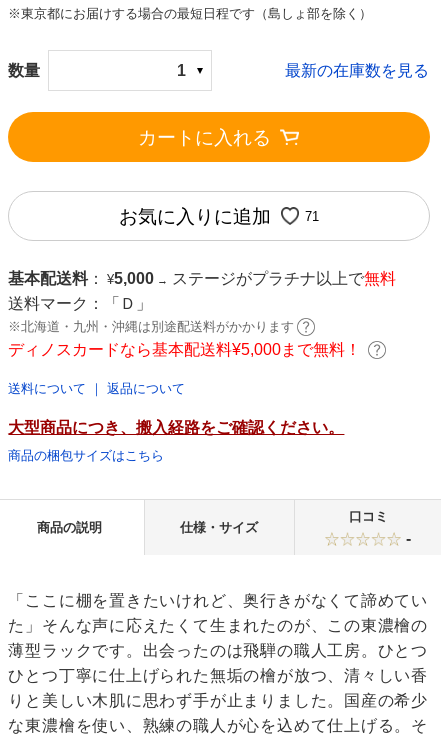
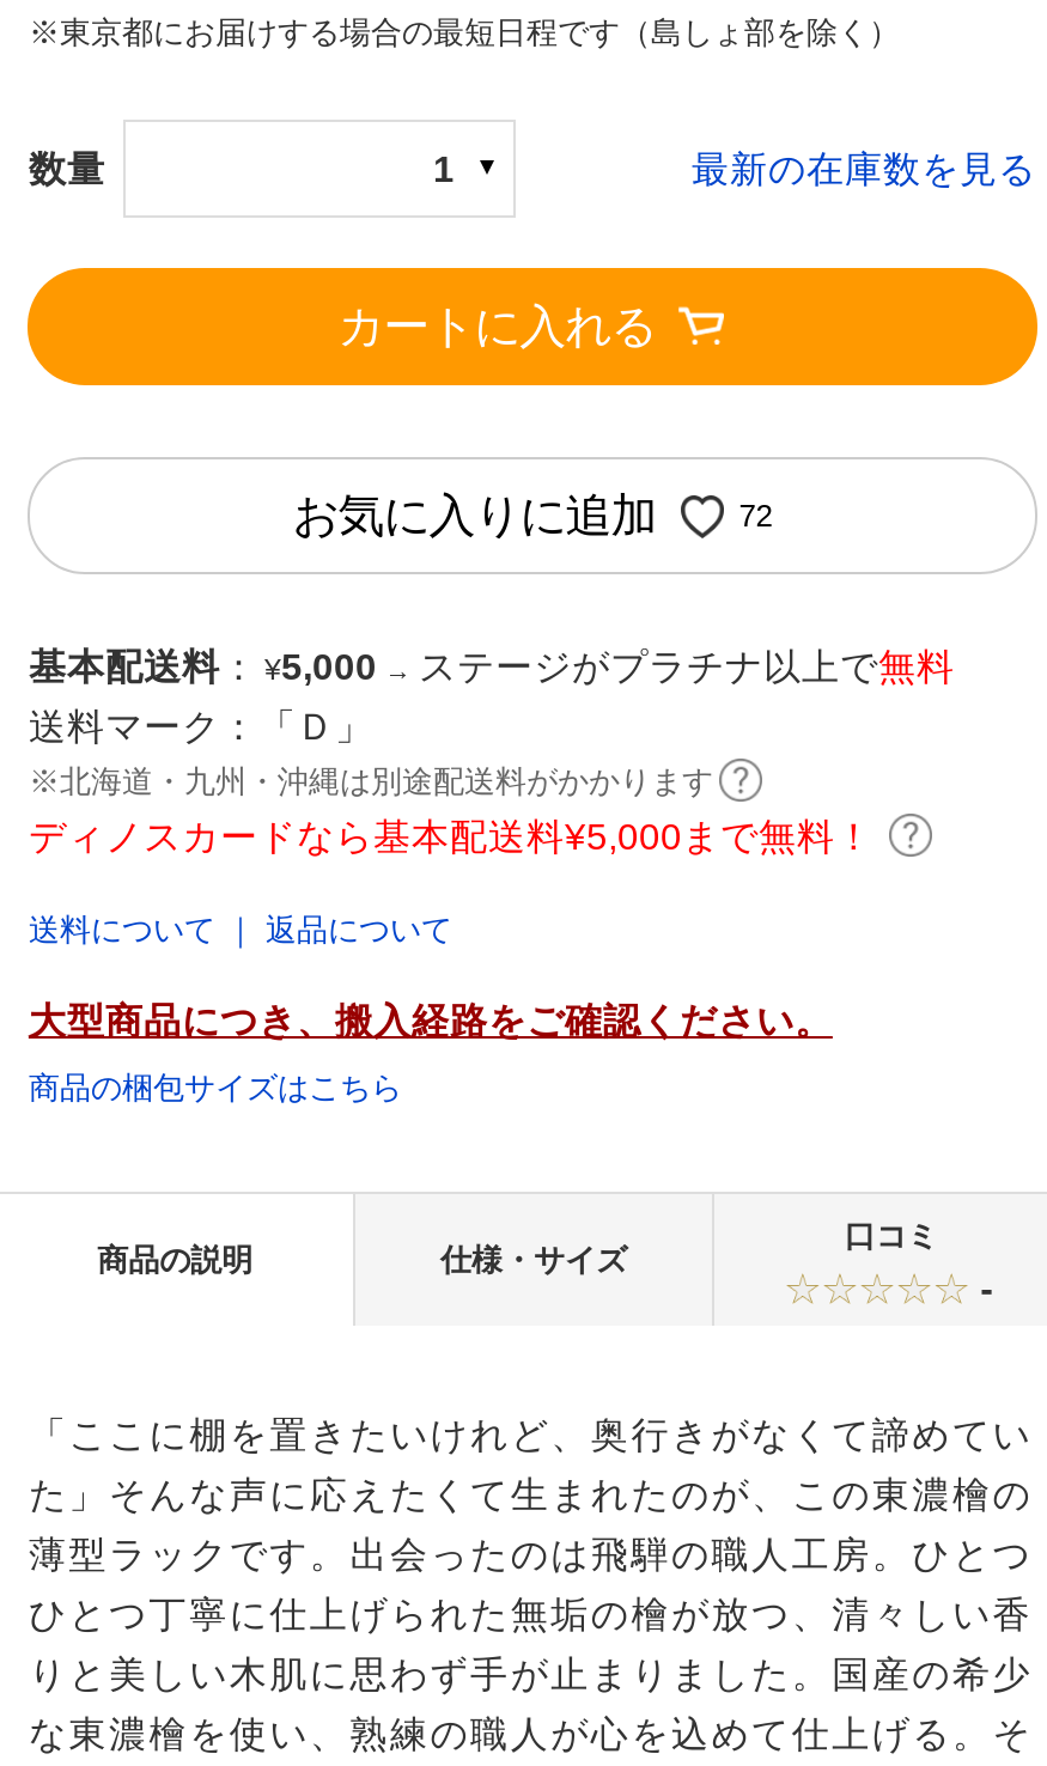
[305,209,319,224] 71 -> [739,498,772,534] 72

